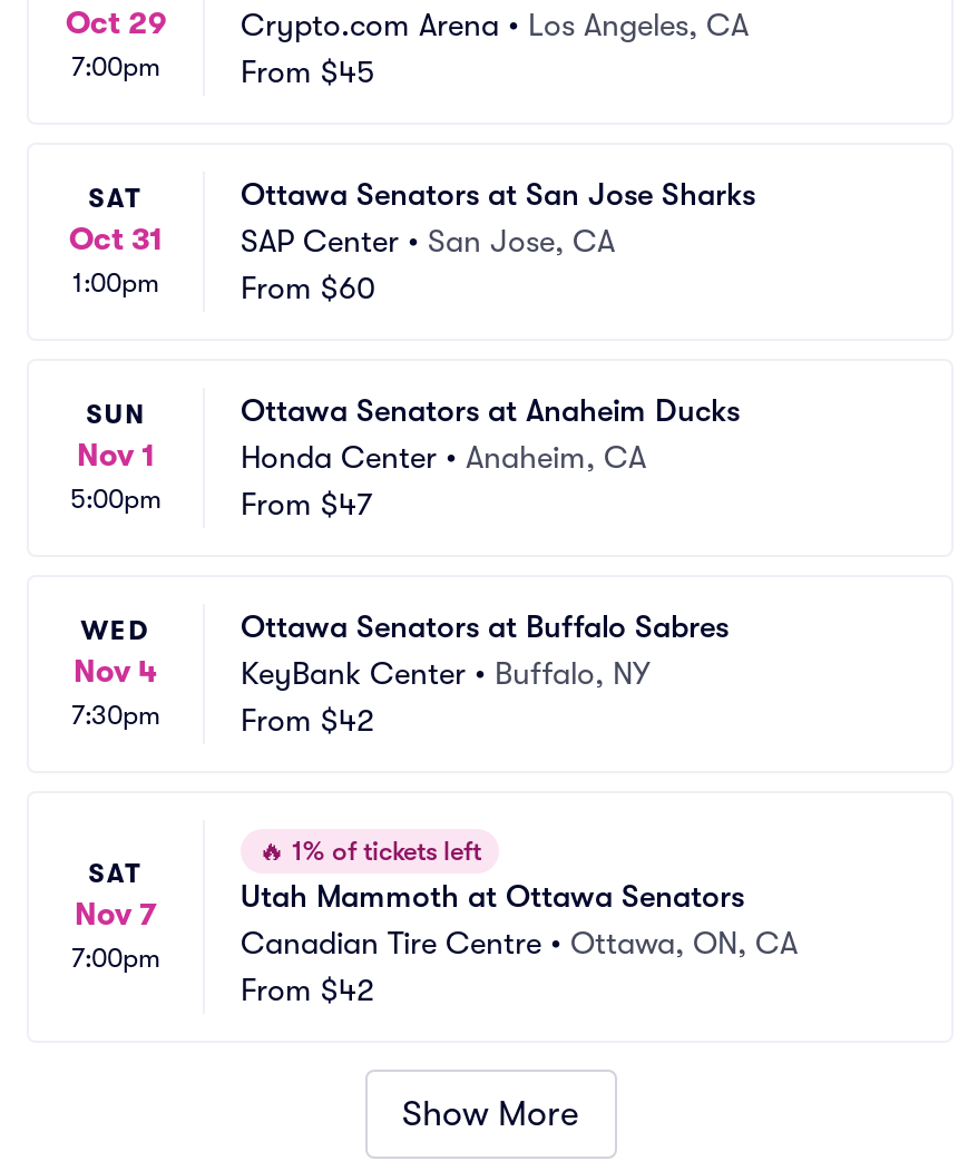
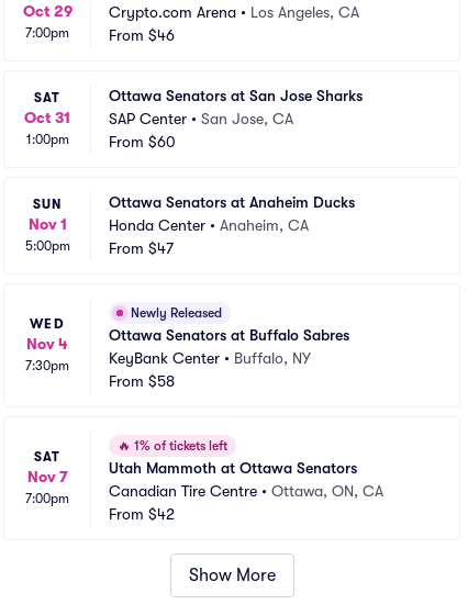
[241,53,374,89] From $45 -> [109,26,175,44] From $46
none -> [131,305,222,321] Newly Released
[241,702,374,738] From $42 -> [109,372,175,390] From $58

